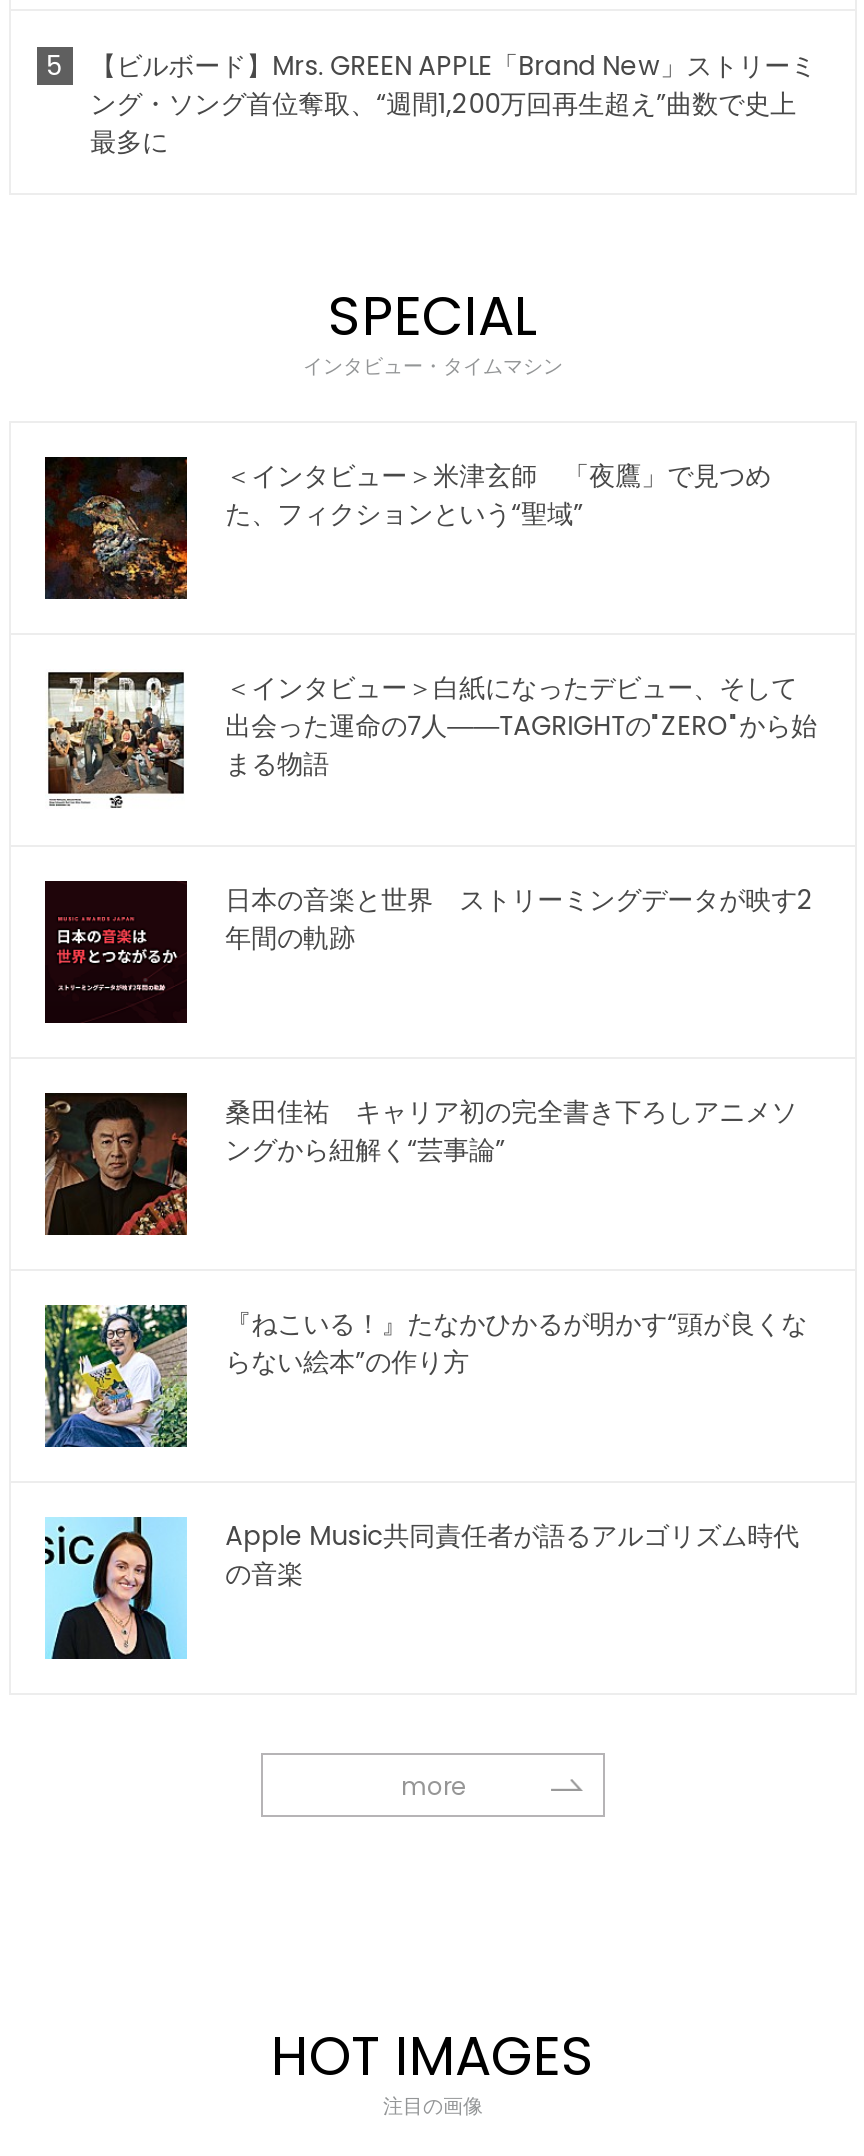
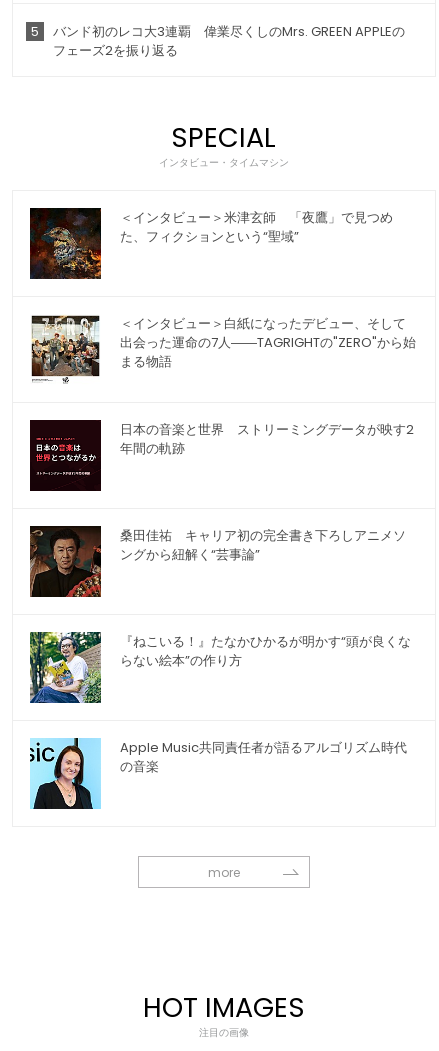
[90,47,816,161] 【ビルボード】Mrs. GREEN APPLE「Brand New」ストリーミ | ング・ソング首位奪取、“週間1,200万回再生超え”曲数で史上 | 最多に -> [53,22,405,60] バンド初のレコ大3連覇 偉業尽くしのMrs. GREEN APPLEの | フェーズ2を振り返る

